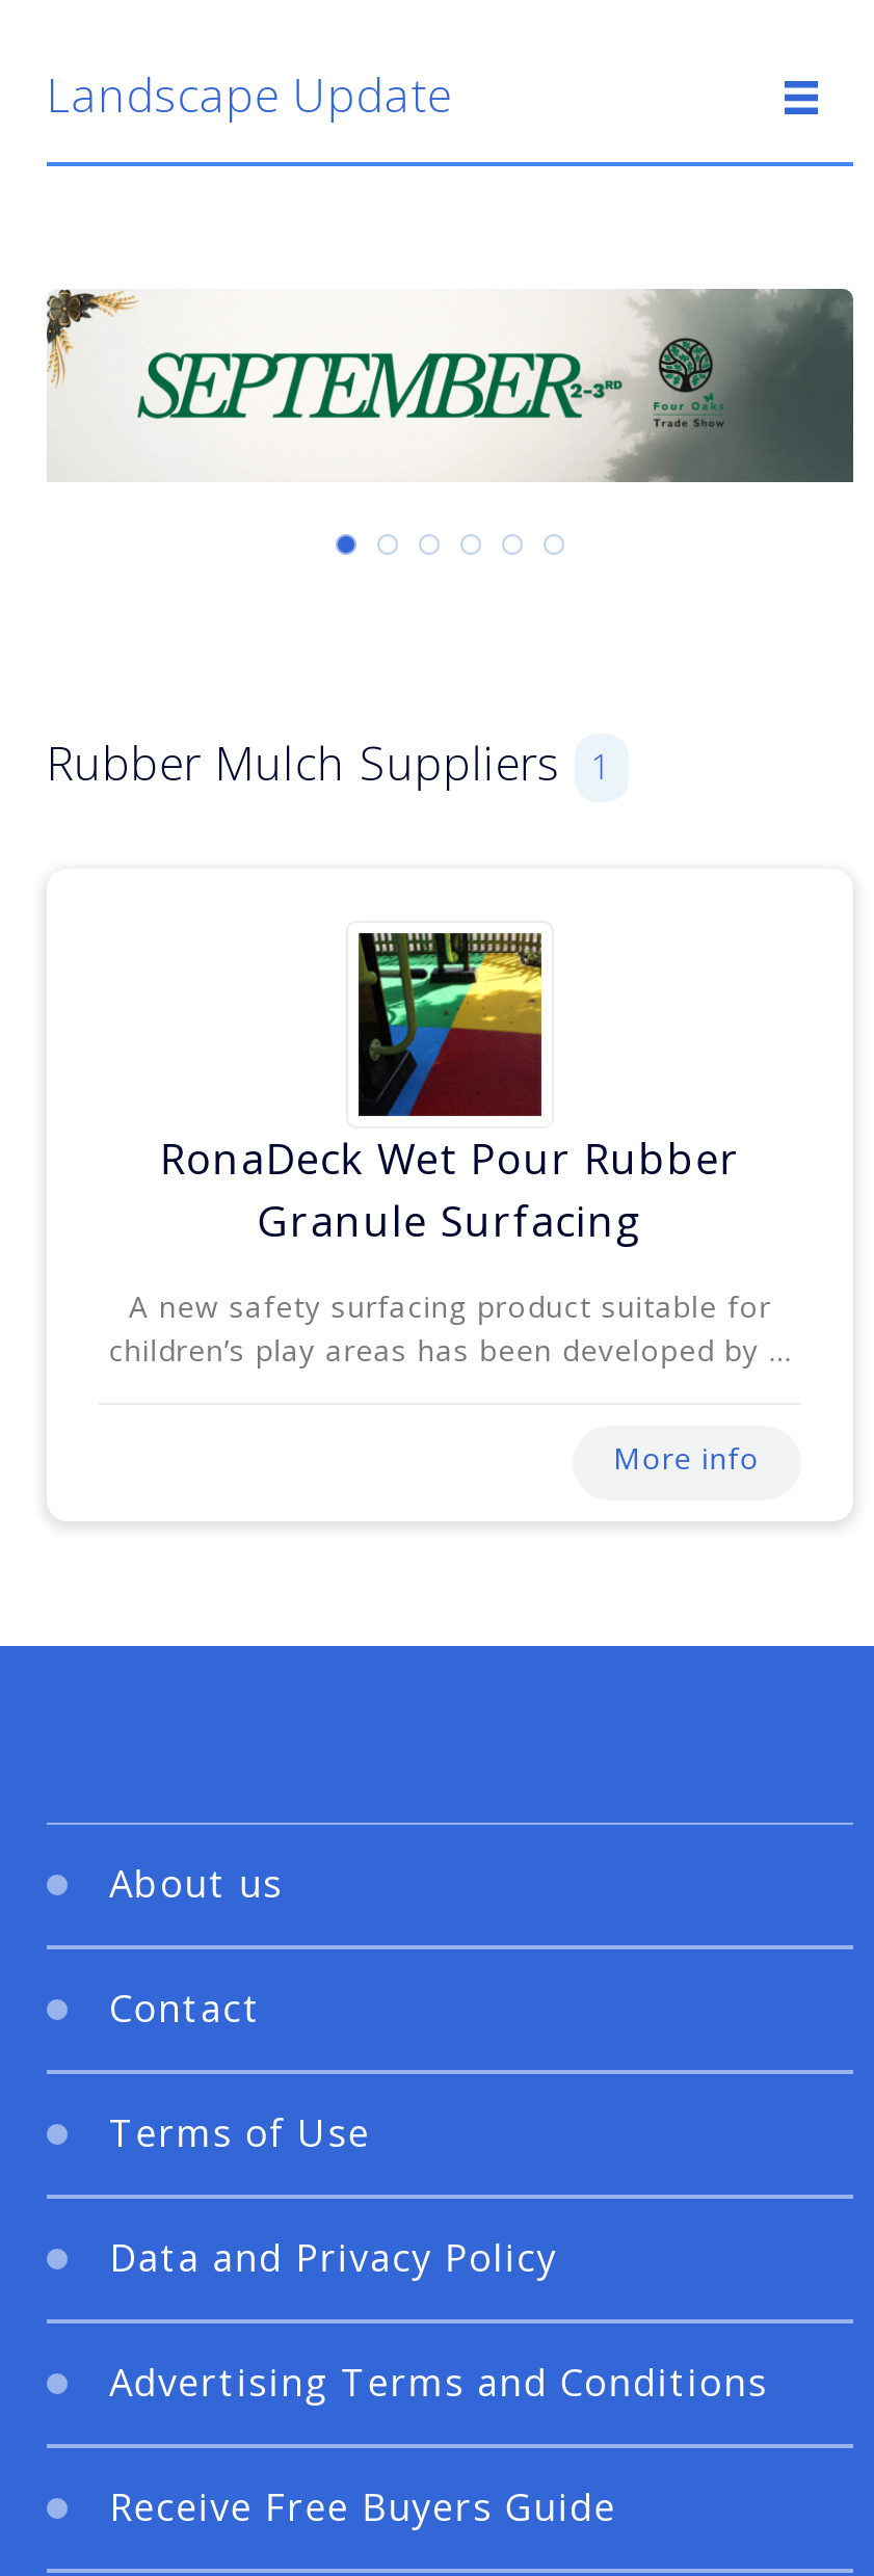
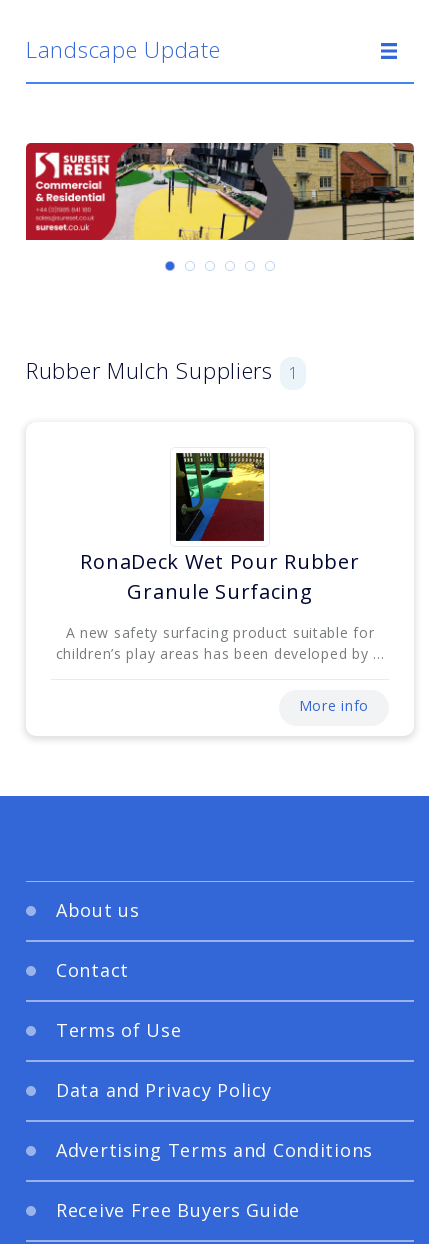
[45,289,855,490] [image] -> [25,142,415,241] [image]

